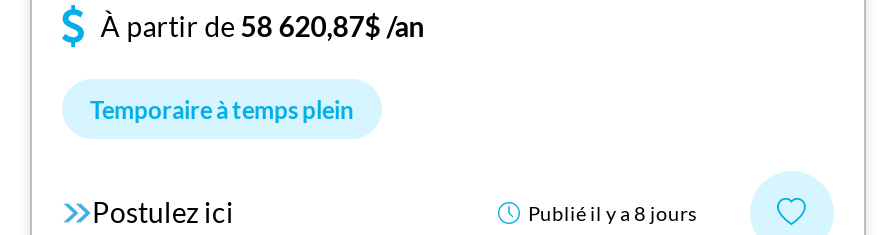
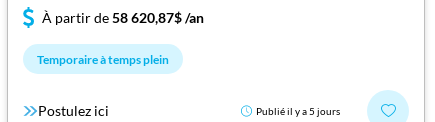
[528,201,696,225] Publié il y a 8 jours -> [256,105,340,117] Publié il y a 5 jours

